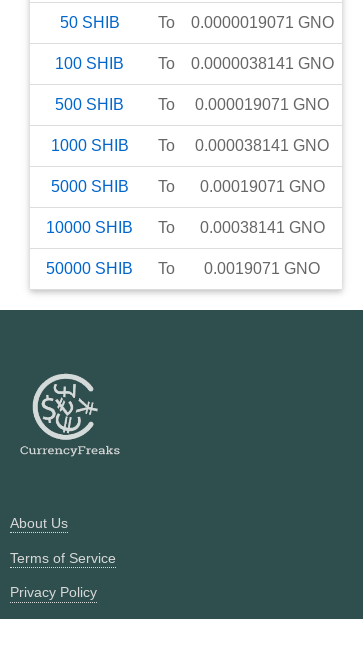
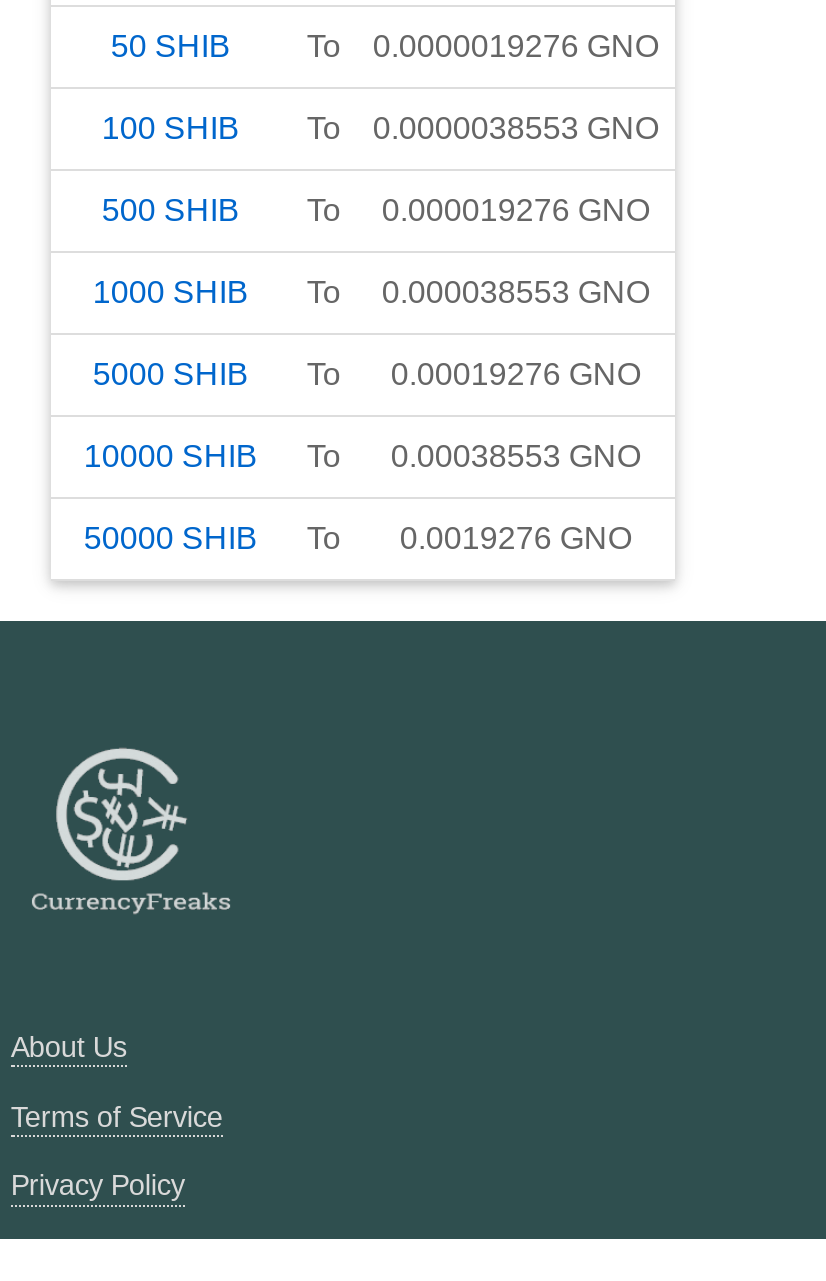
[158,14,334,31] To 0.0000019071 GNO -> [307,29,659,63] To 0.0000019276 GNO
[55,55,334,72] 100 SHIB To 0.0000038141 GNO -> [102,111,659,145] 100 SHIB To 0.0000038553 GNO
[55,96,329,113] 500 SHIB To 0.000019071 GNO -> [102,193,650,227] 500 SHIB To 0.000019276 GNO
[51,137,329,154] 1000 SHIB To 0.000038141 GNO -> [93,275,650,309] 1000 SHIB To 0.000038553 GNO
[51,178,325,195] 5000 SHIB To 0.00019071 GNO -> [93,357,641,391] 5000 SHIB To 0.00019276 GNO
[46,219,325,236] 10000 SHIB To 0.00038141 GNO -> [84,439,641,473] 10000 SHIB To 0.00038553 GNO
[46,260,320,277] 50000 SHIB To 0.0019071 GNO -> [84,521,632,555] 50000 SHIB To 0.0019276 GNO

